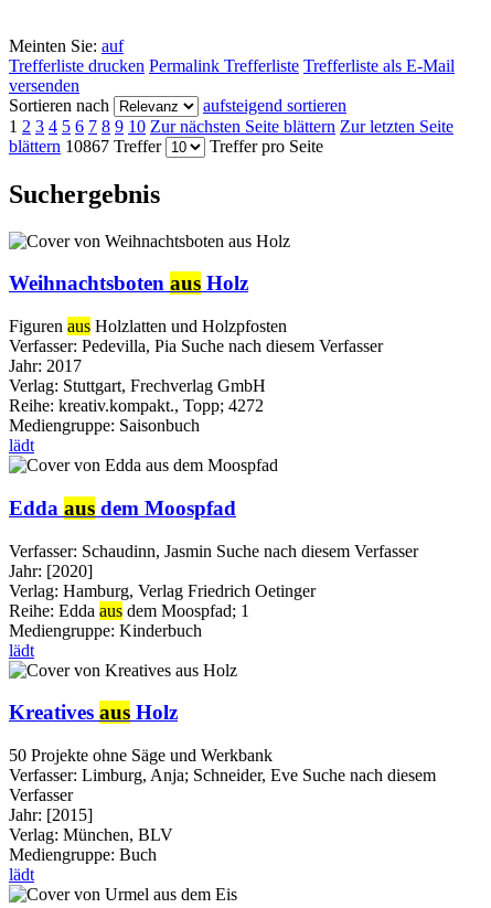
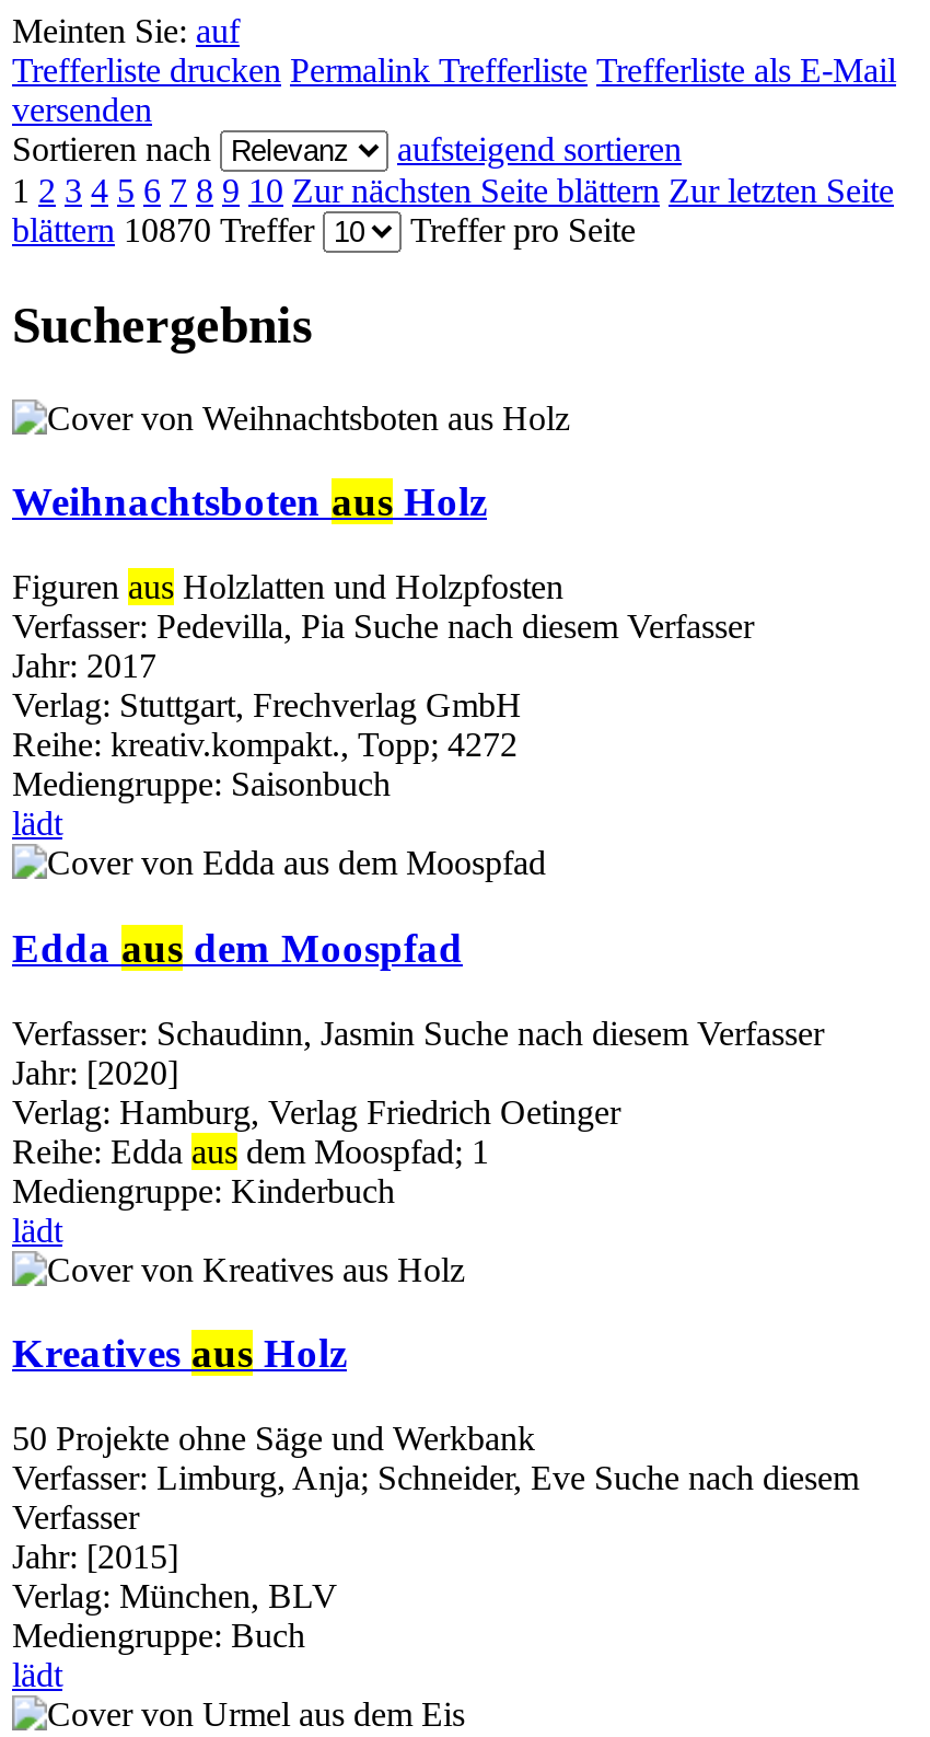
[9,137,161,155] blättern 10867 Treffer -> [12,211,314,248] blättern 10870 Treffer

